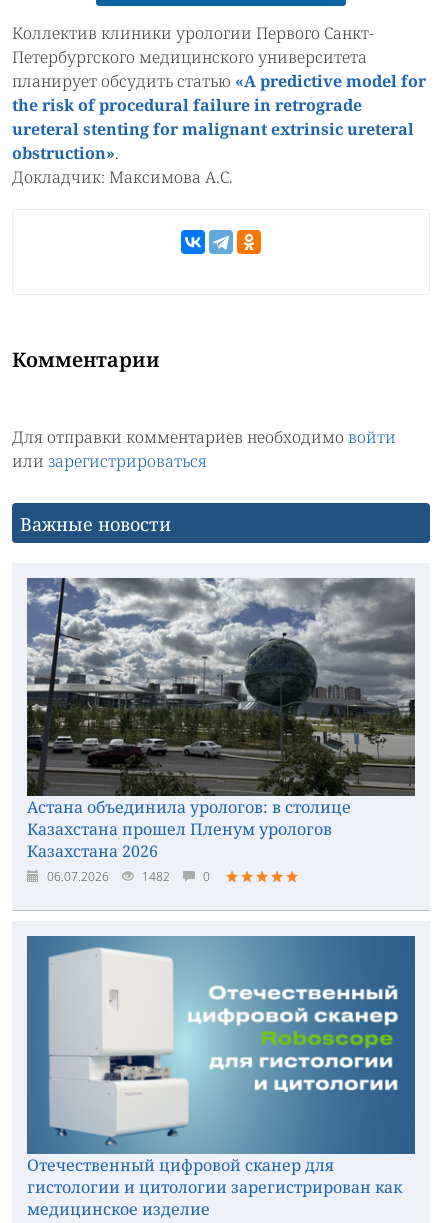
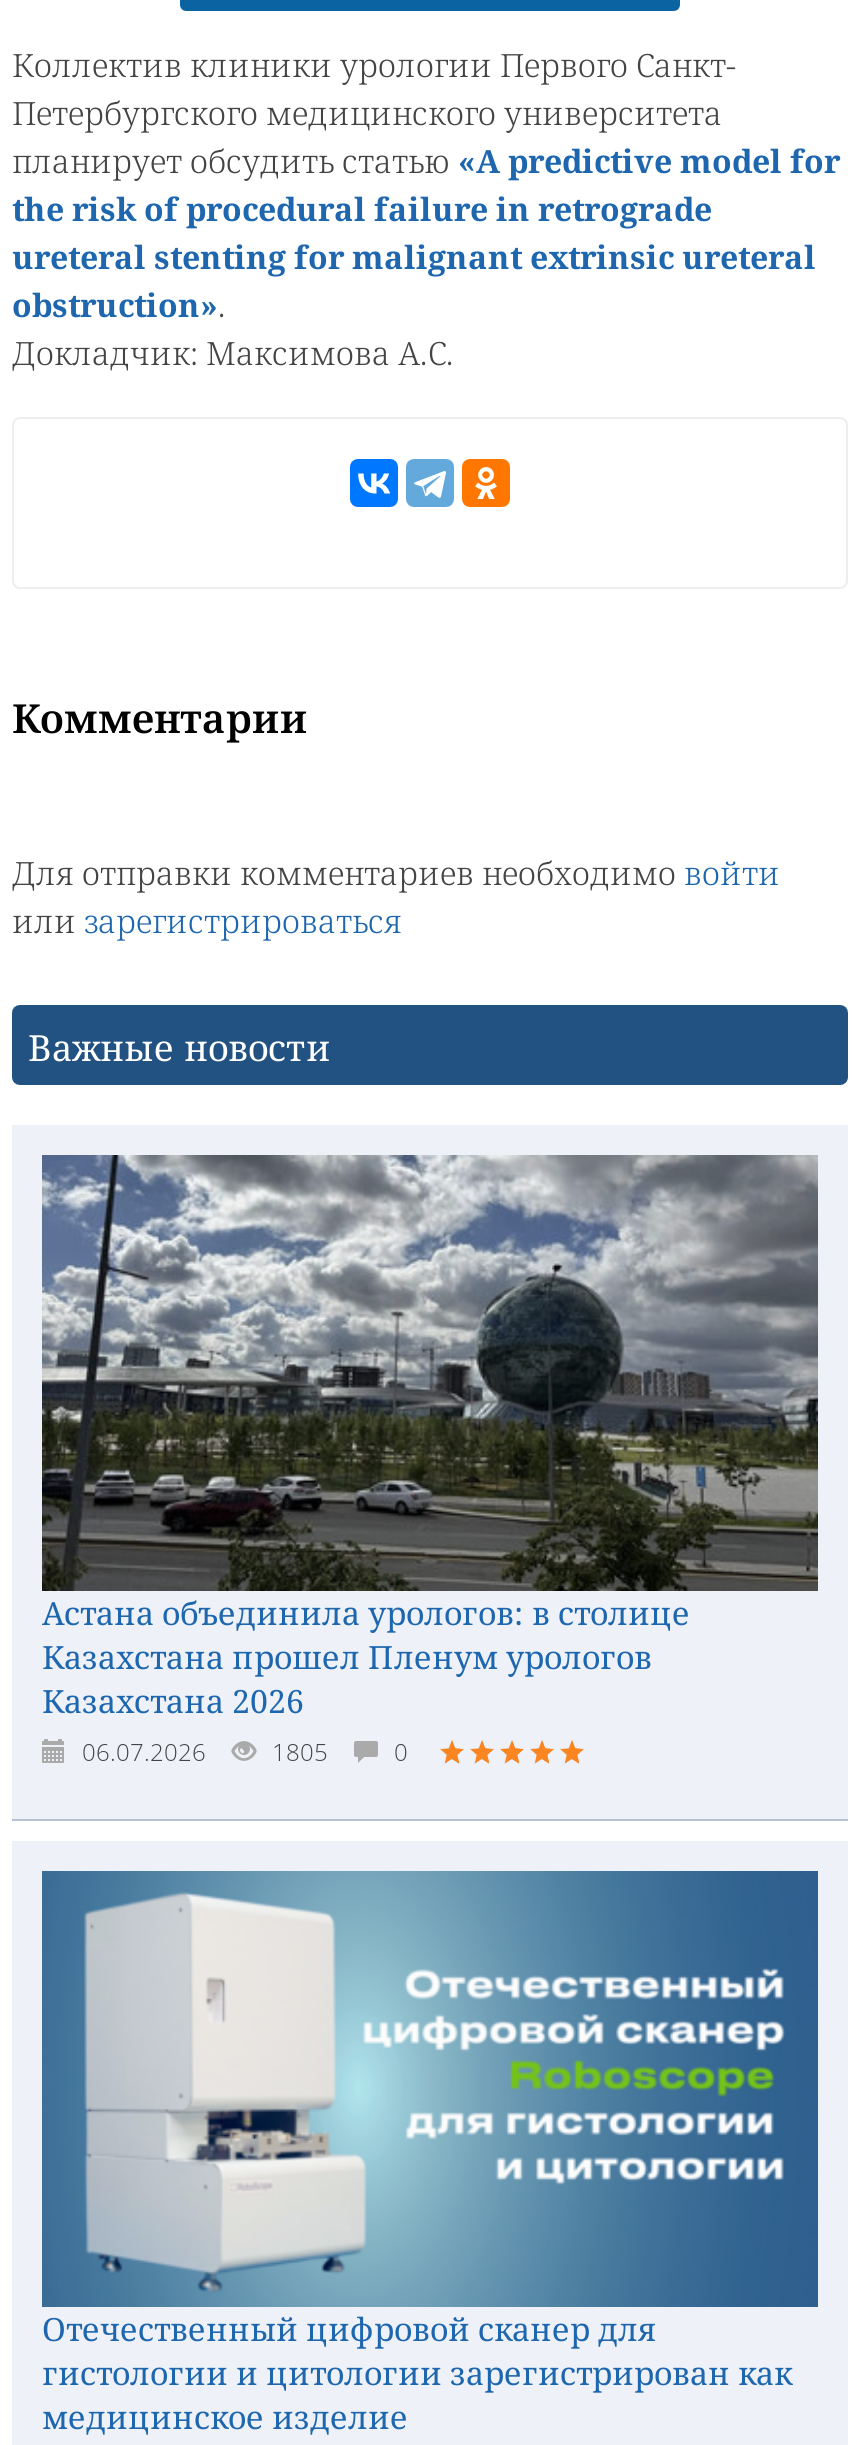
[44,868,210,885] 06.07.2026 1482 0 -> [76,1735,408,1769] 06.07.2026 1805 0

